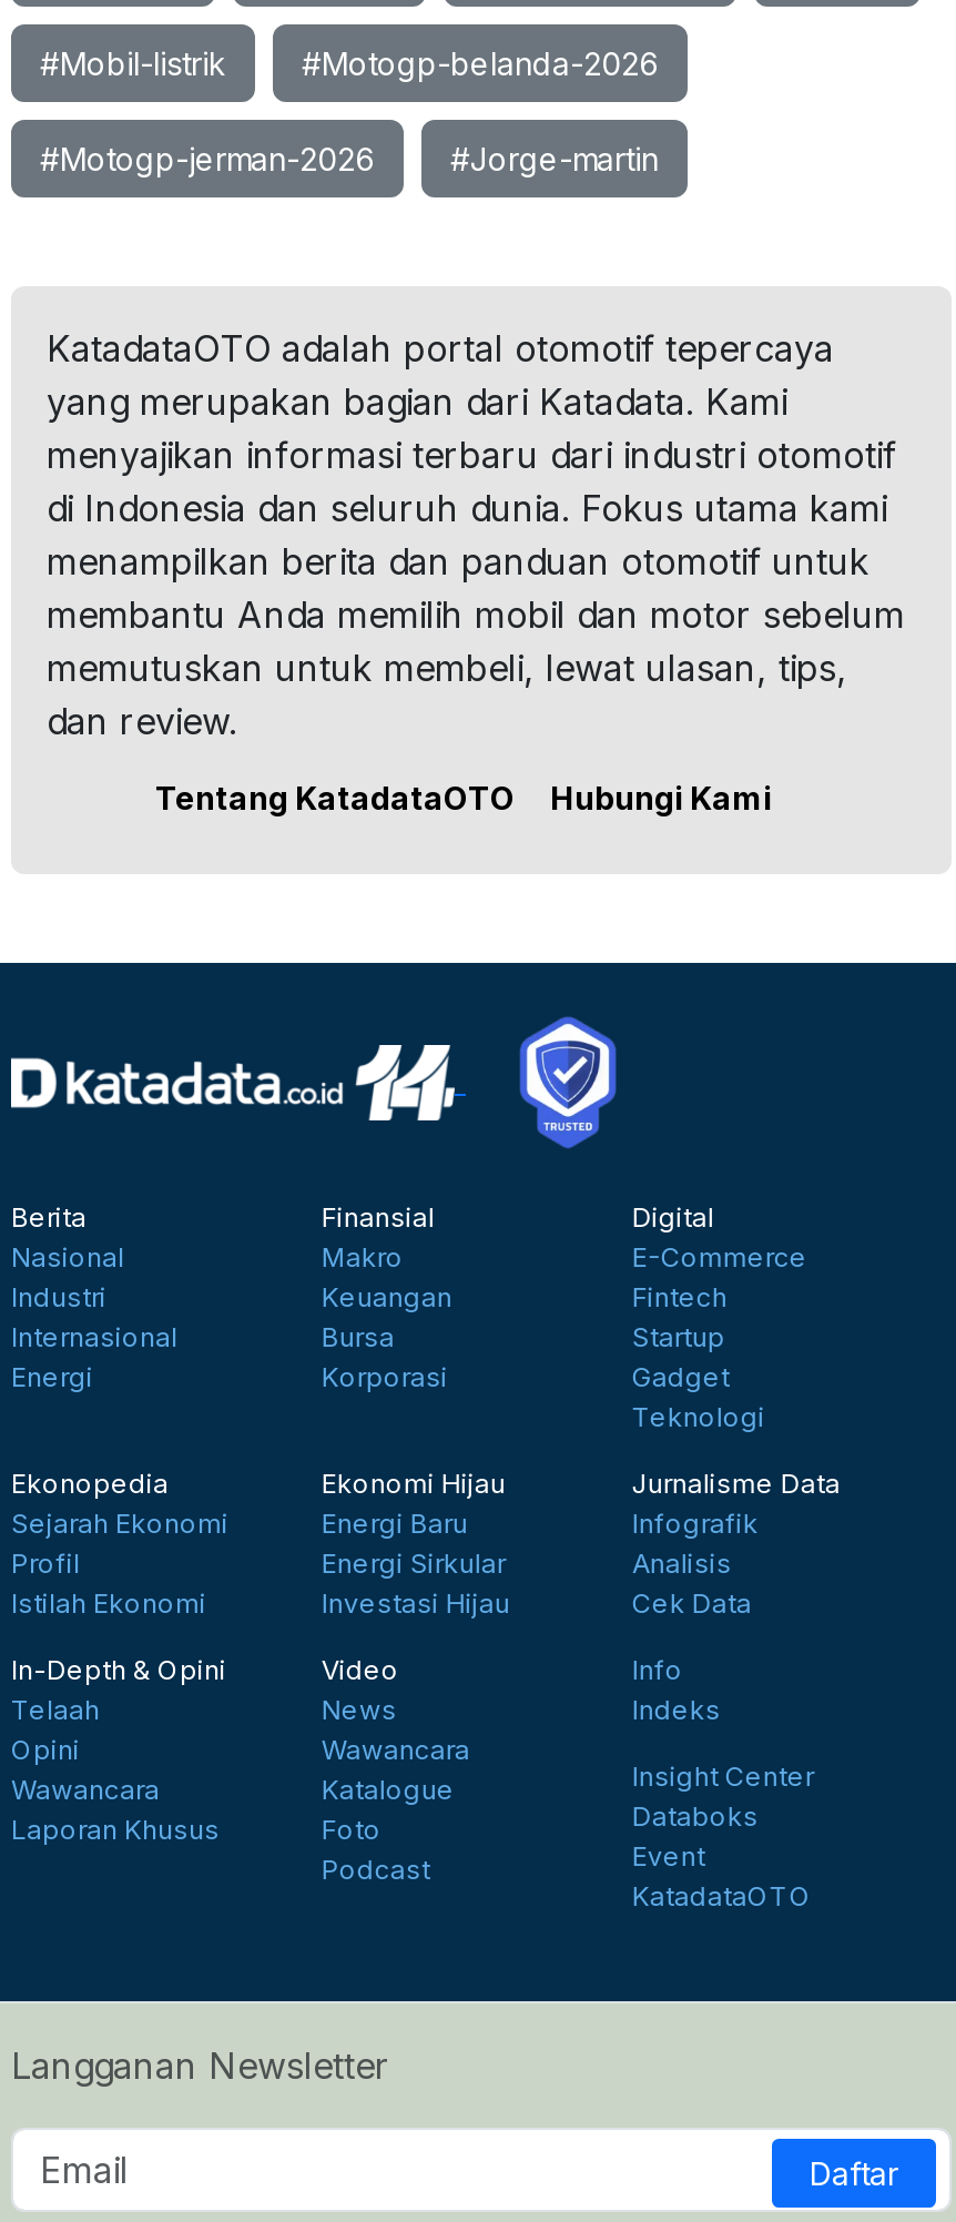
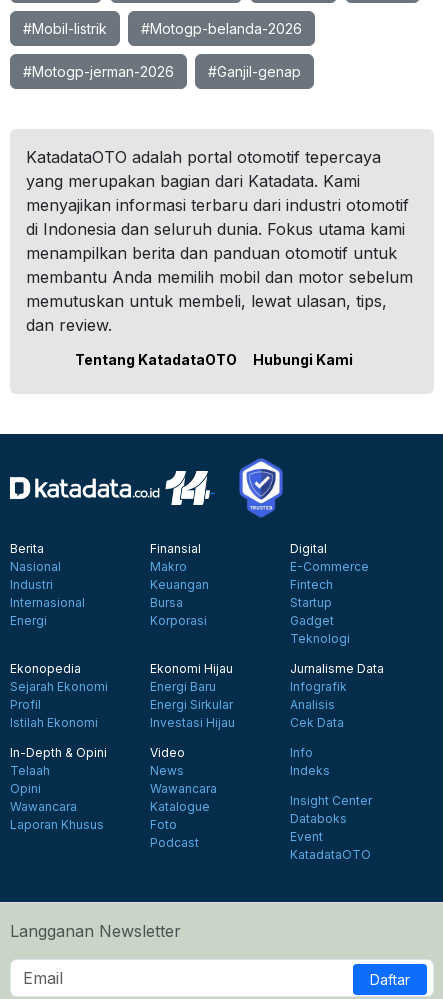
[450,140,659,177] #Jorge-martin -> [208,63,301,80] #Ganjil-genap

